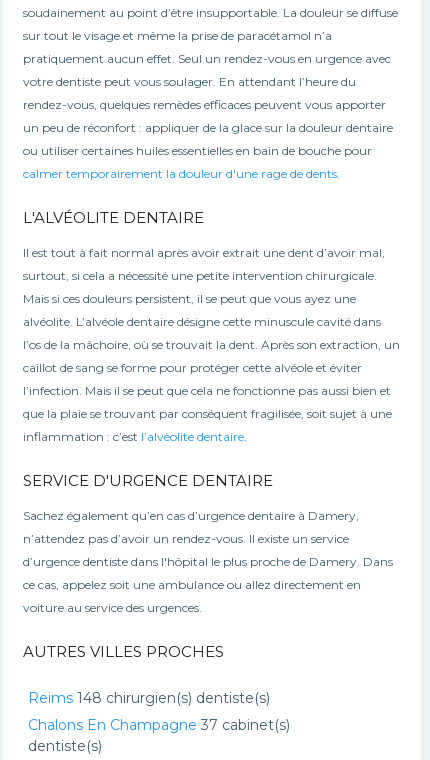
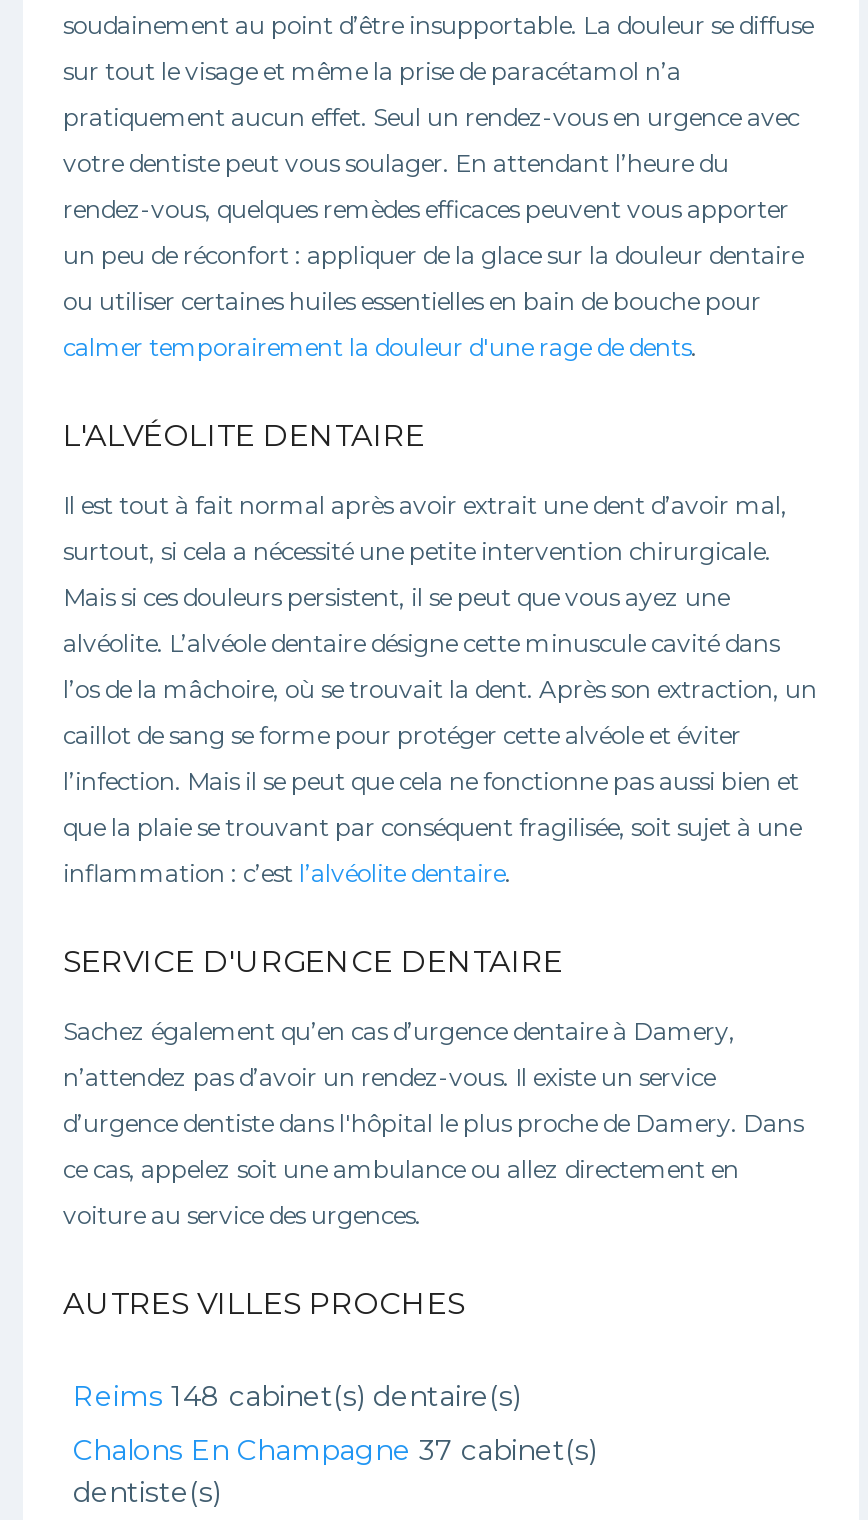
[28,689,270,707] Reims 148 chirurgien(s) dentiste(s) -> [73,1378,521,1414] Reims 148 cabinet(s) dentaire(s)

